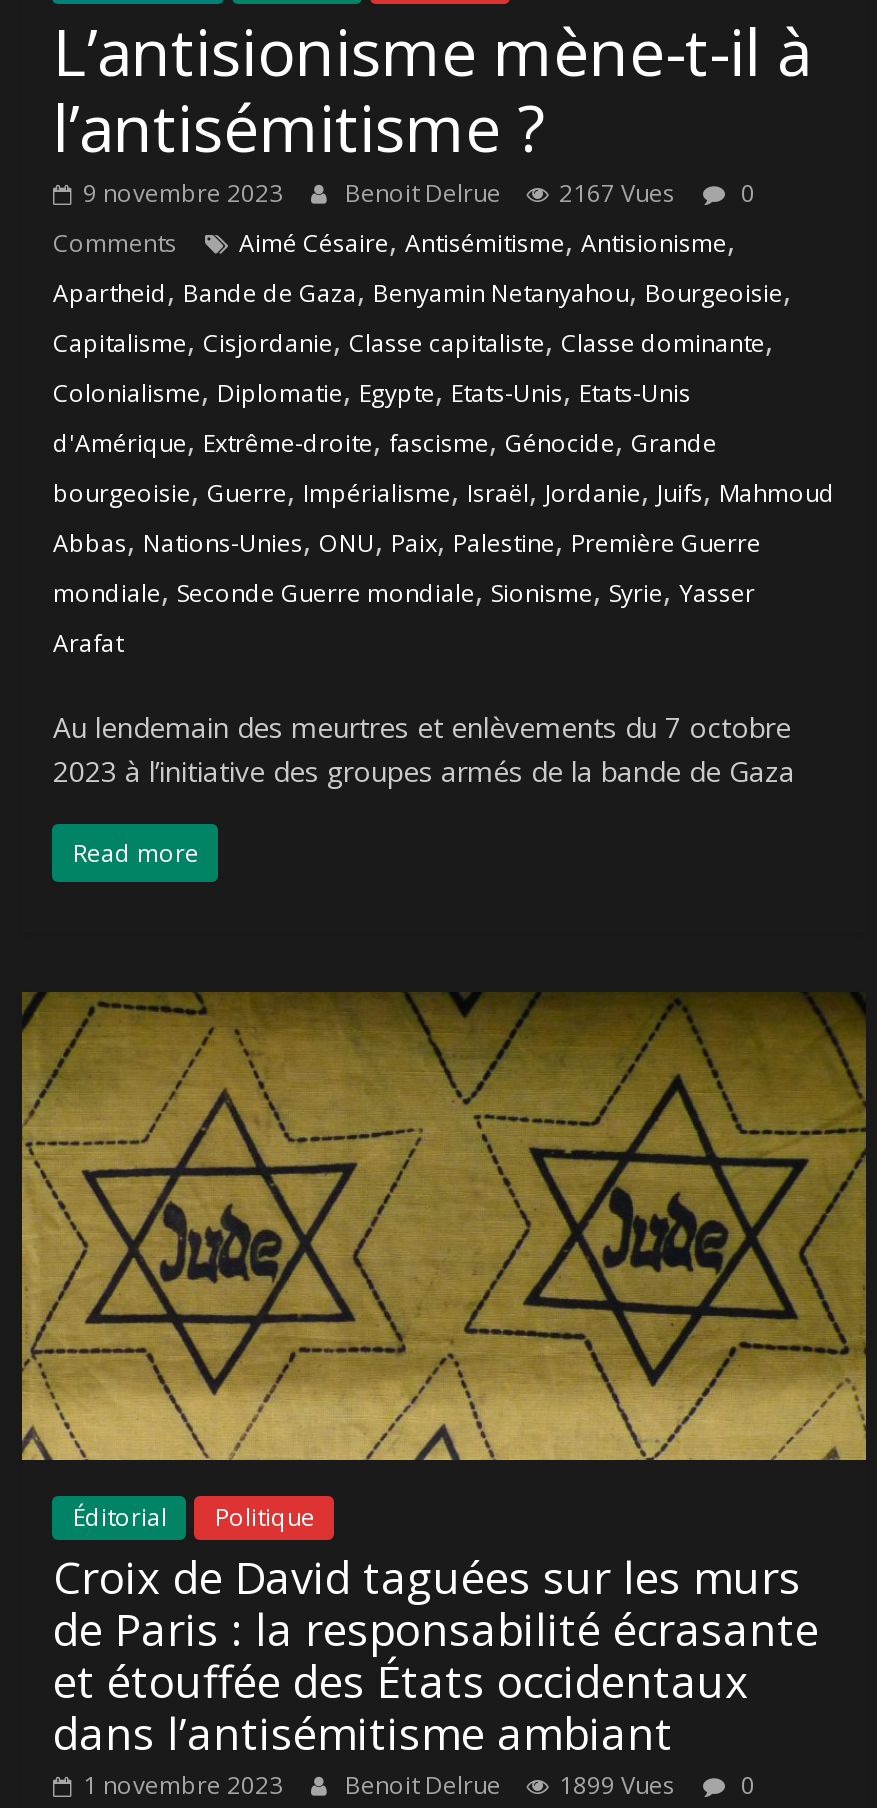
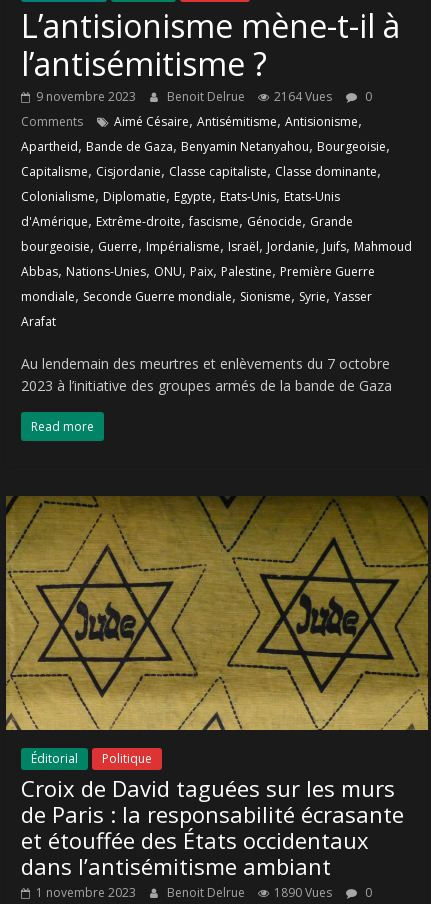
[83,176,755,210] 9 novembre 2023 Benoit Delrue 2167 Vues 0 -> [36,88,372,105] 9 novembre 2023 Benoit Delrue 2164 Vues 0
[83,1769,755,1803] 1 novembre 2023 Benoit Delrue 1899 Vues 0 -> [36,884,372,901] 1 novembre 2023 Benoit Delrue 1890 Vues 0

